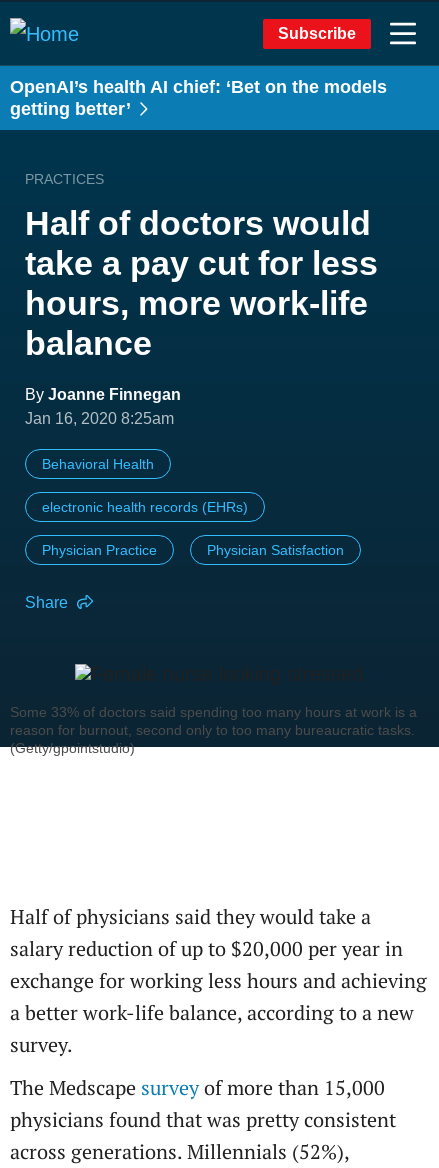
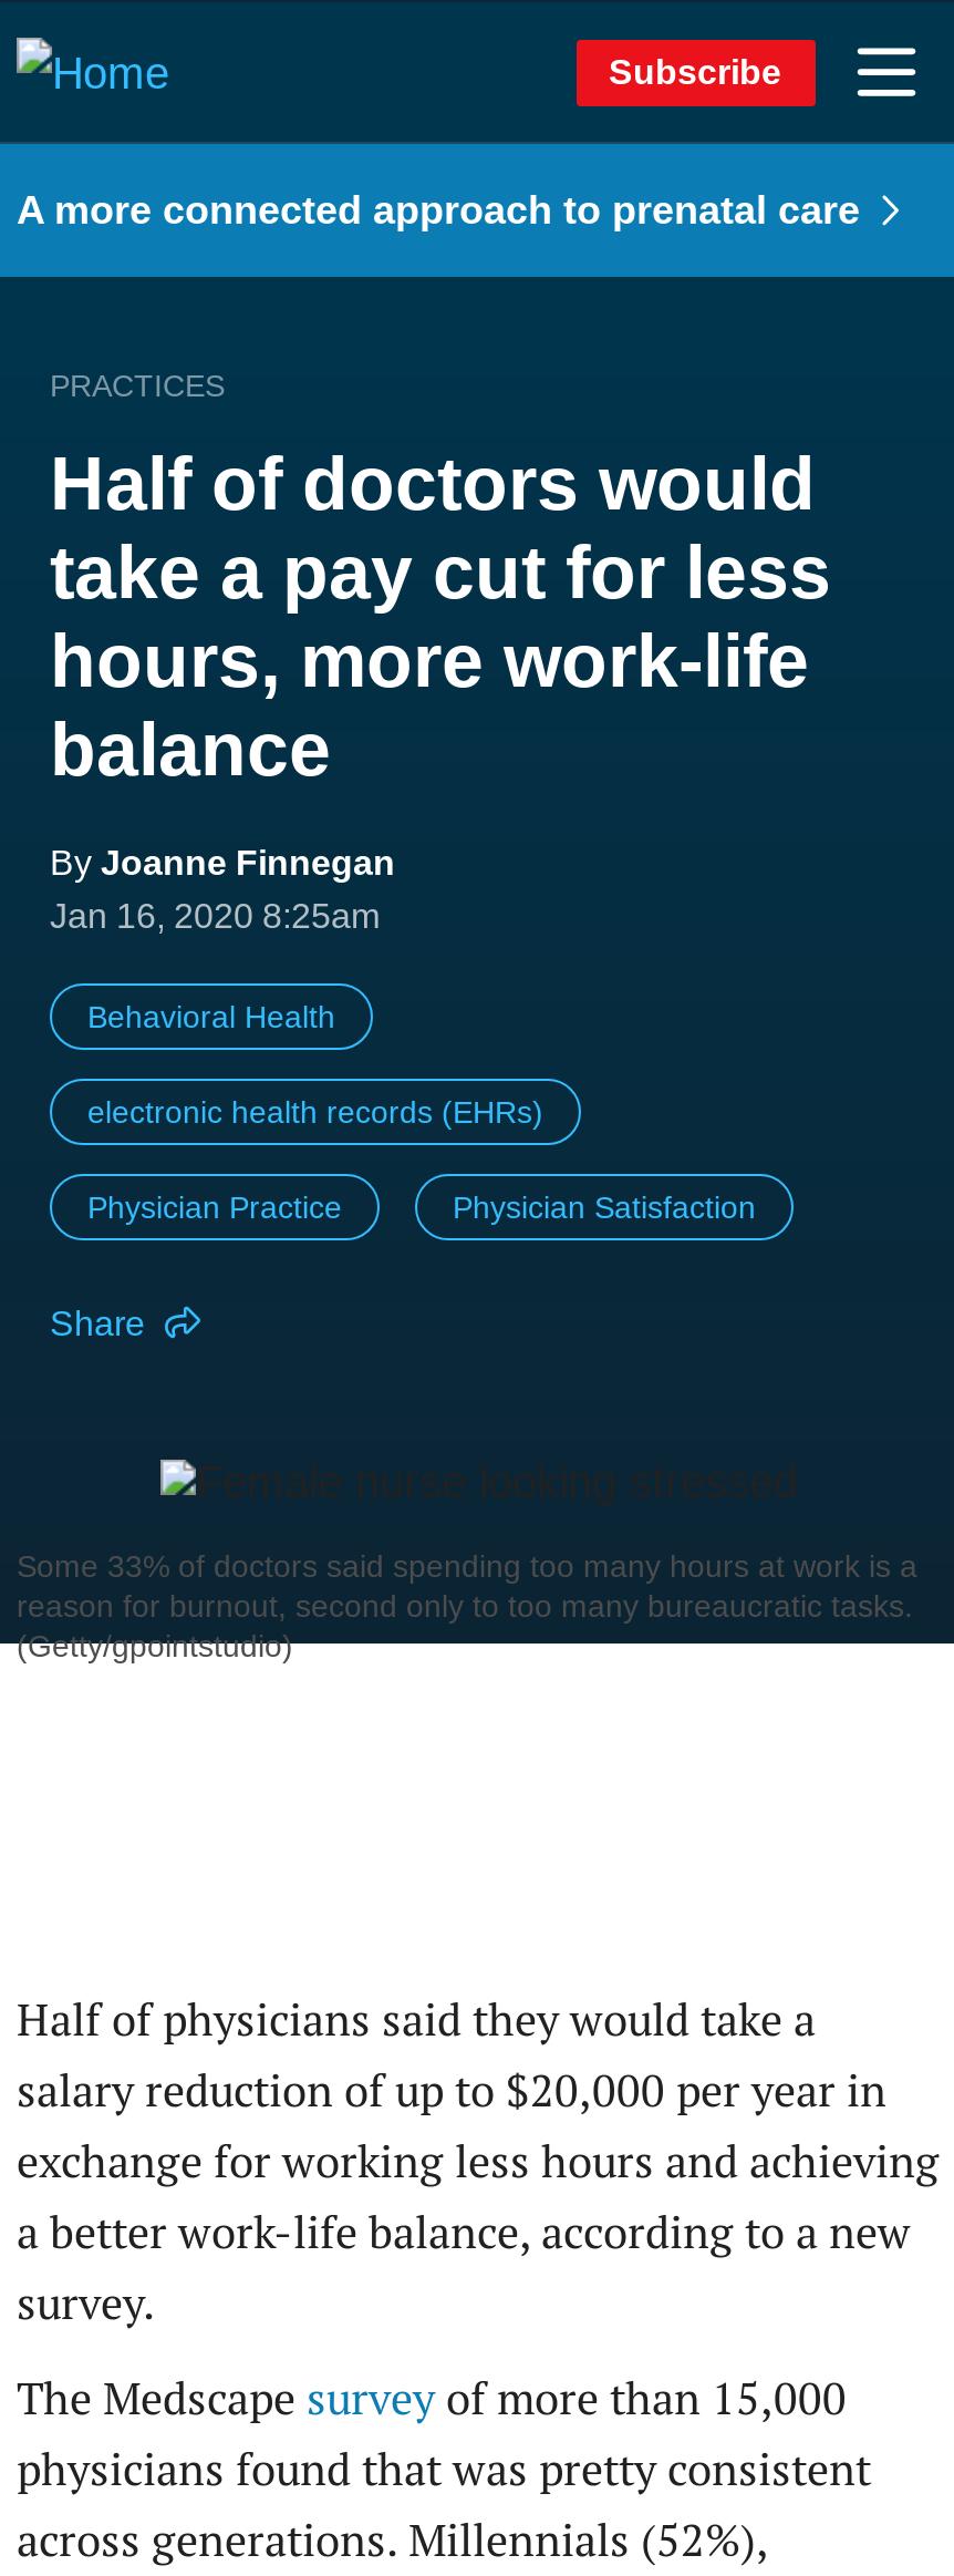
[10,77,387,119] OpenAI’s health AI chief: ‘Bet on the models | getting better’ -> [17,188,871,233] A more connected approach to prenatal care

